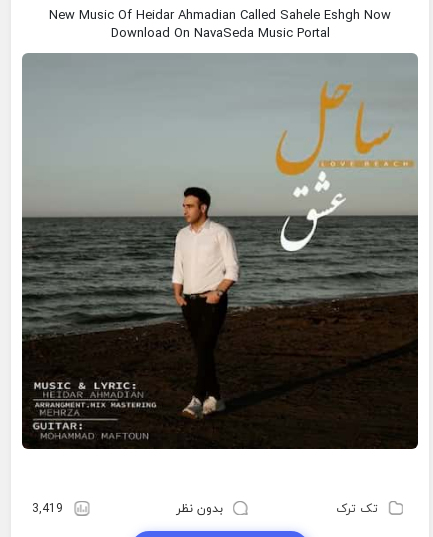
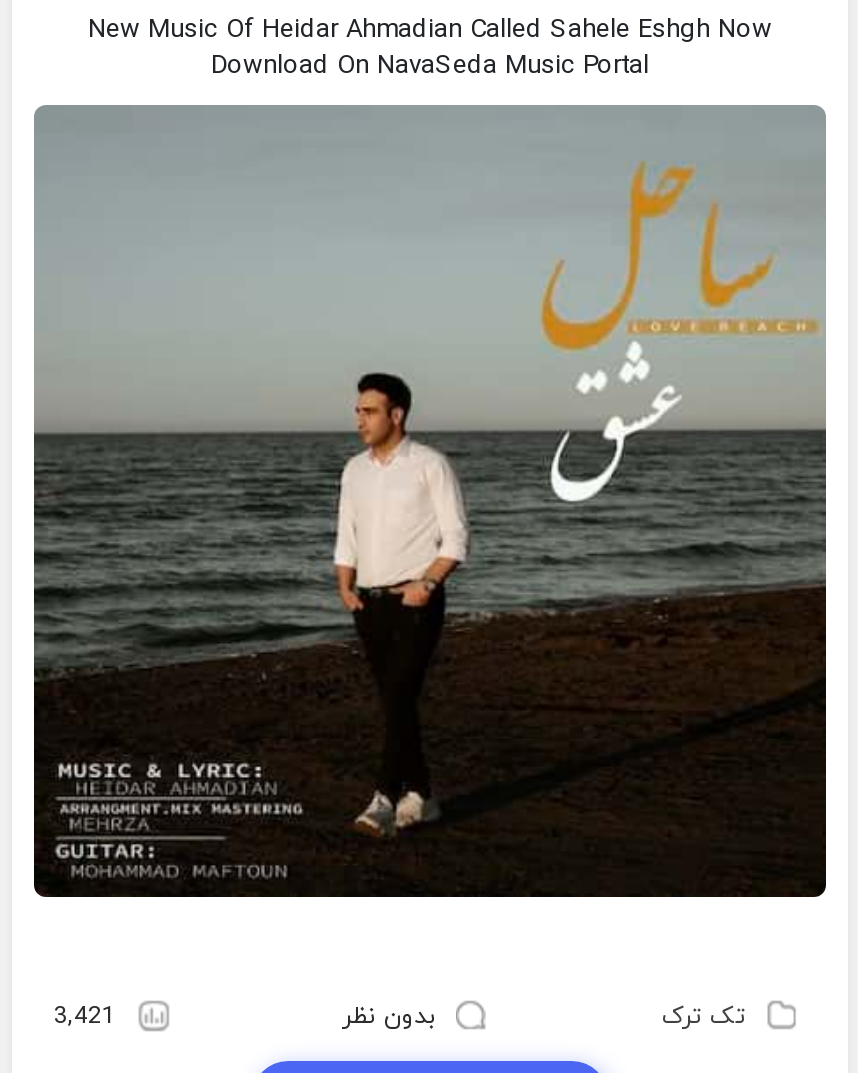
[32,501,63,517] 3,419 -> [54,1001,116,1033] 3,421

